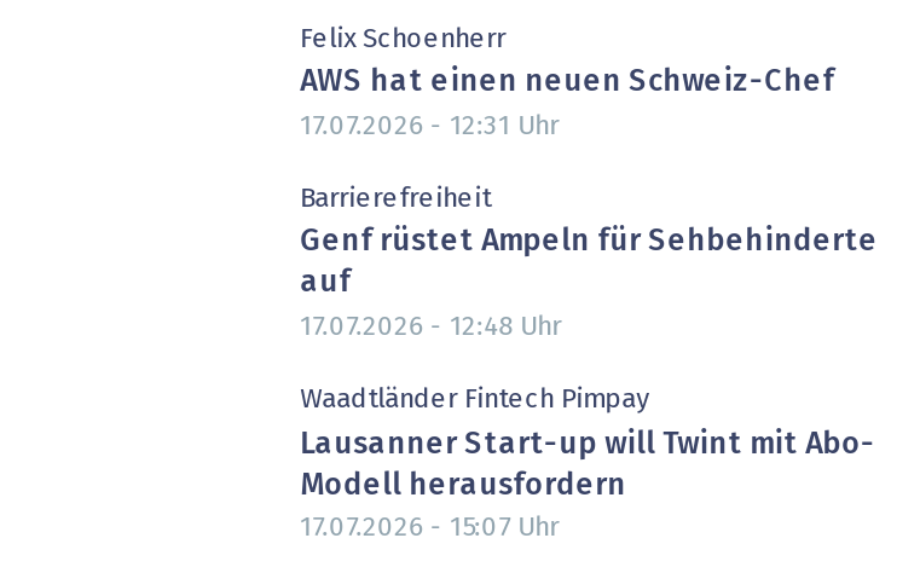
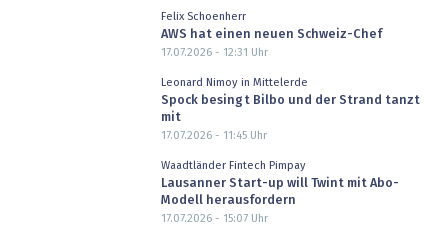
[300,185,491,211] Barrierefreiheit -> [161,77,308,88] Leonard Nimoy in Mittelerde
[300,227,878,339] Genf rüstet Ampeln für Sehbehinderte | auf | 17.07.2026 - 12:48 Uhr -> [161,94,420,141] Spock besingt Bilbo und der Strand tanzt | mit | 17.07.2026 - 11:45 Uhr

